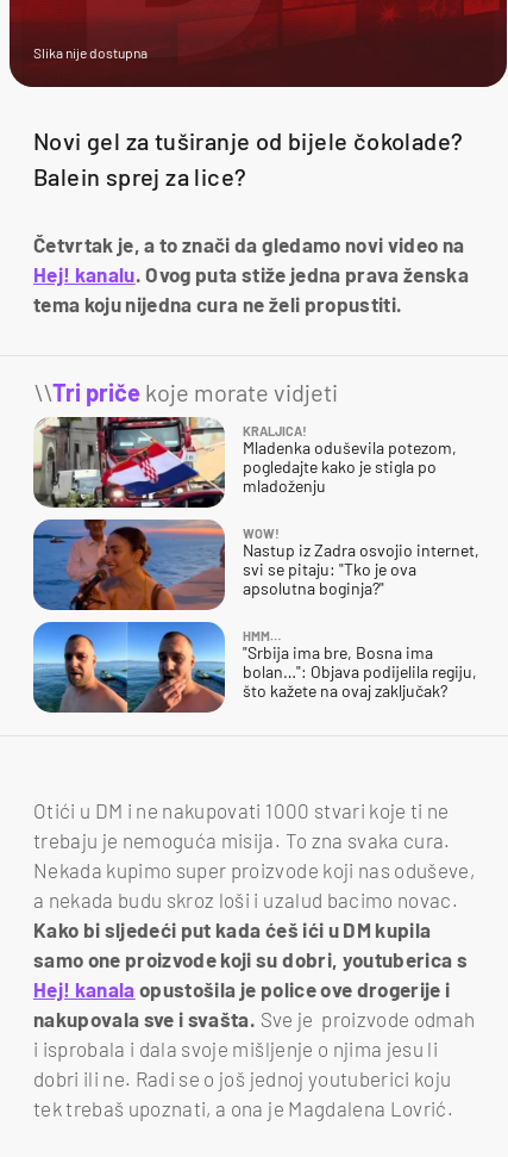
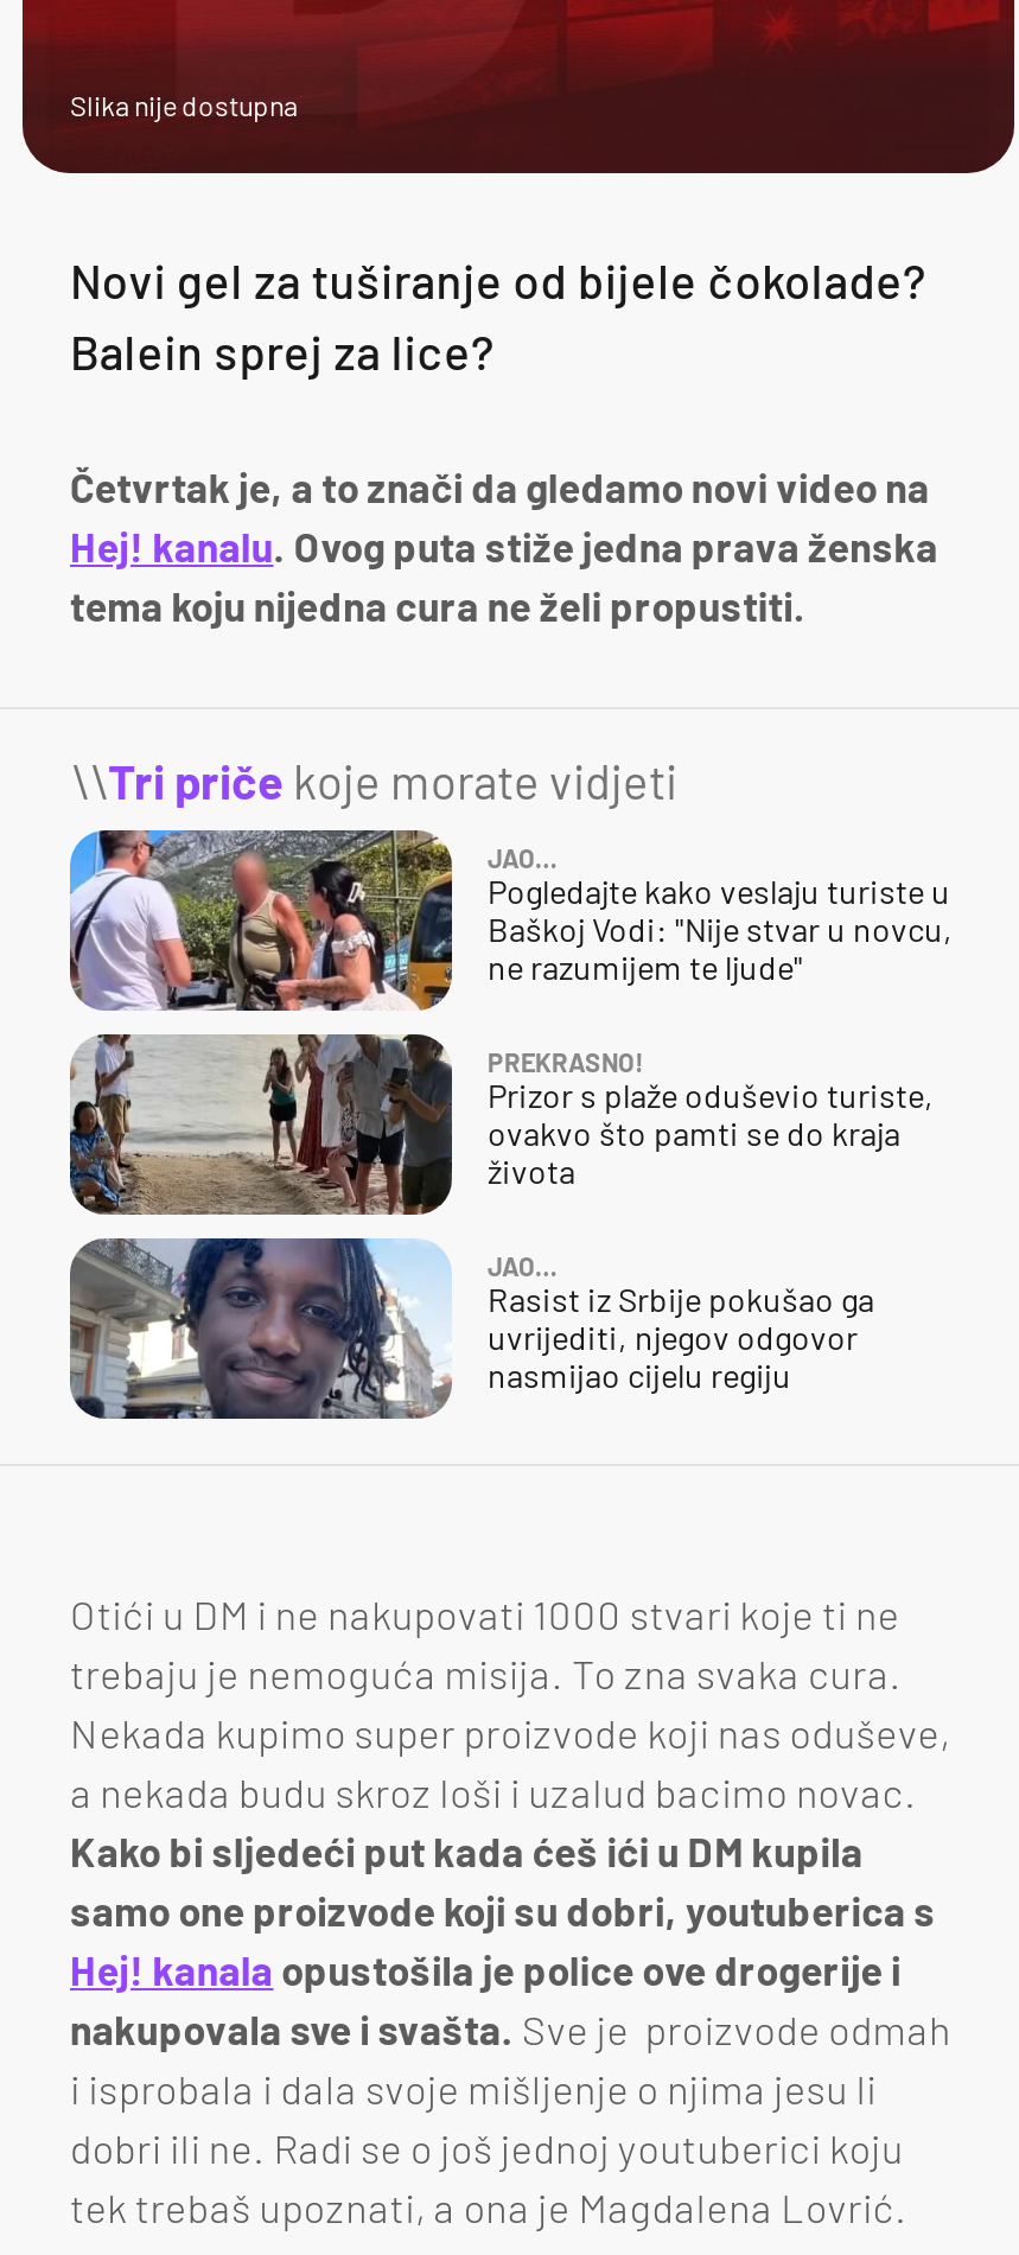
[33,416,457,509] [image] | KRALJICA! | Mladenka oduševila potezom, | pogledajte kako je stigla po | mladoženju -> [68,828,953,1011] [image] | JAO… | Pogledajte kako veslaju turiste u | Baškoj Vodi: "Nije stvar u novcu, | ne razumijem te ljude"
[32,518,479,611] [image] | WOW! | Nastup iz Zadra osvojio internet, | svi se pitaju: "Tko je ova | apsolutna boginja?" -> [68,1032,934,1217] [image] | PREKRASNO! | Prizor s plaže oduševio turiste, | ovakvo što pamti se do kraja | života
[32,621,477,714] [image] | HMM… | "Srbija ima bre, Bosna ima | bolan…": Objava podijelila regiju, | što kažete na ovaj zaključak? -> [68,1236,874,1421] [image] | JAO… | Rasist iz Srbije pokušao ga | uvrijediti, njegov odgovor | nasmijao cijelu regiju

